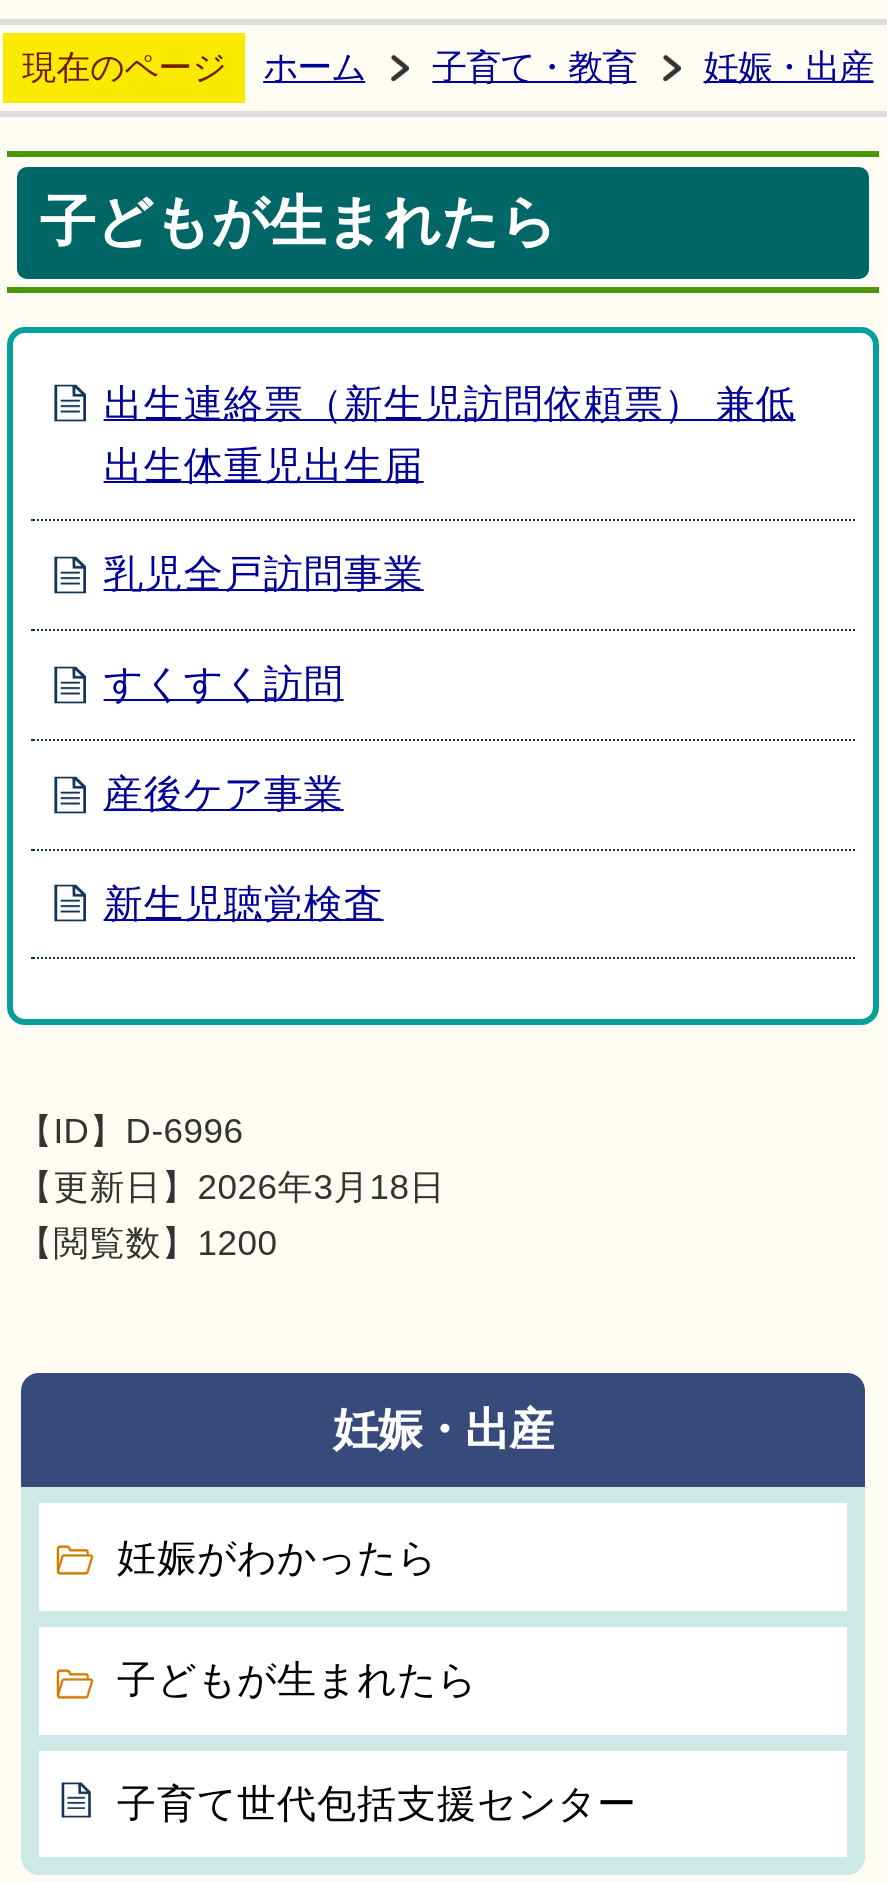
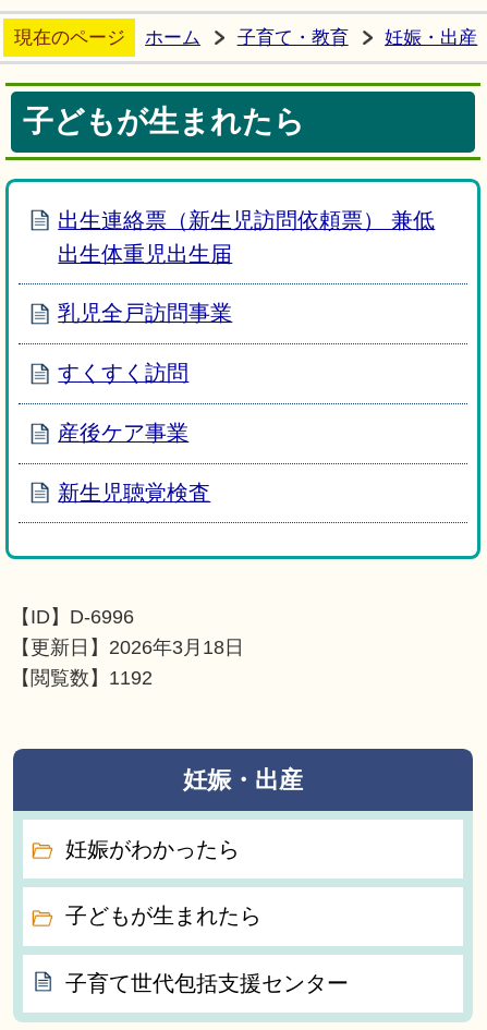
[17,1224,277,1264] 【閲覧数】1200 -> [11,667,153,689] 【閲覧数】1192

